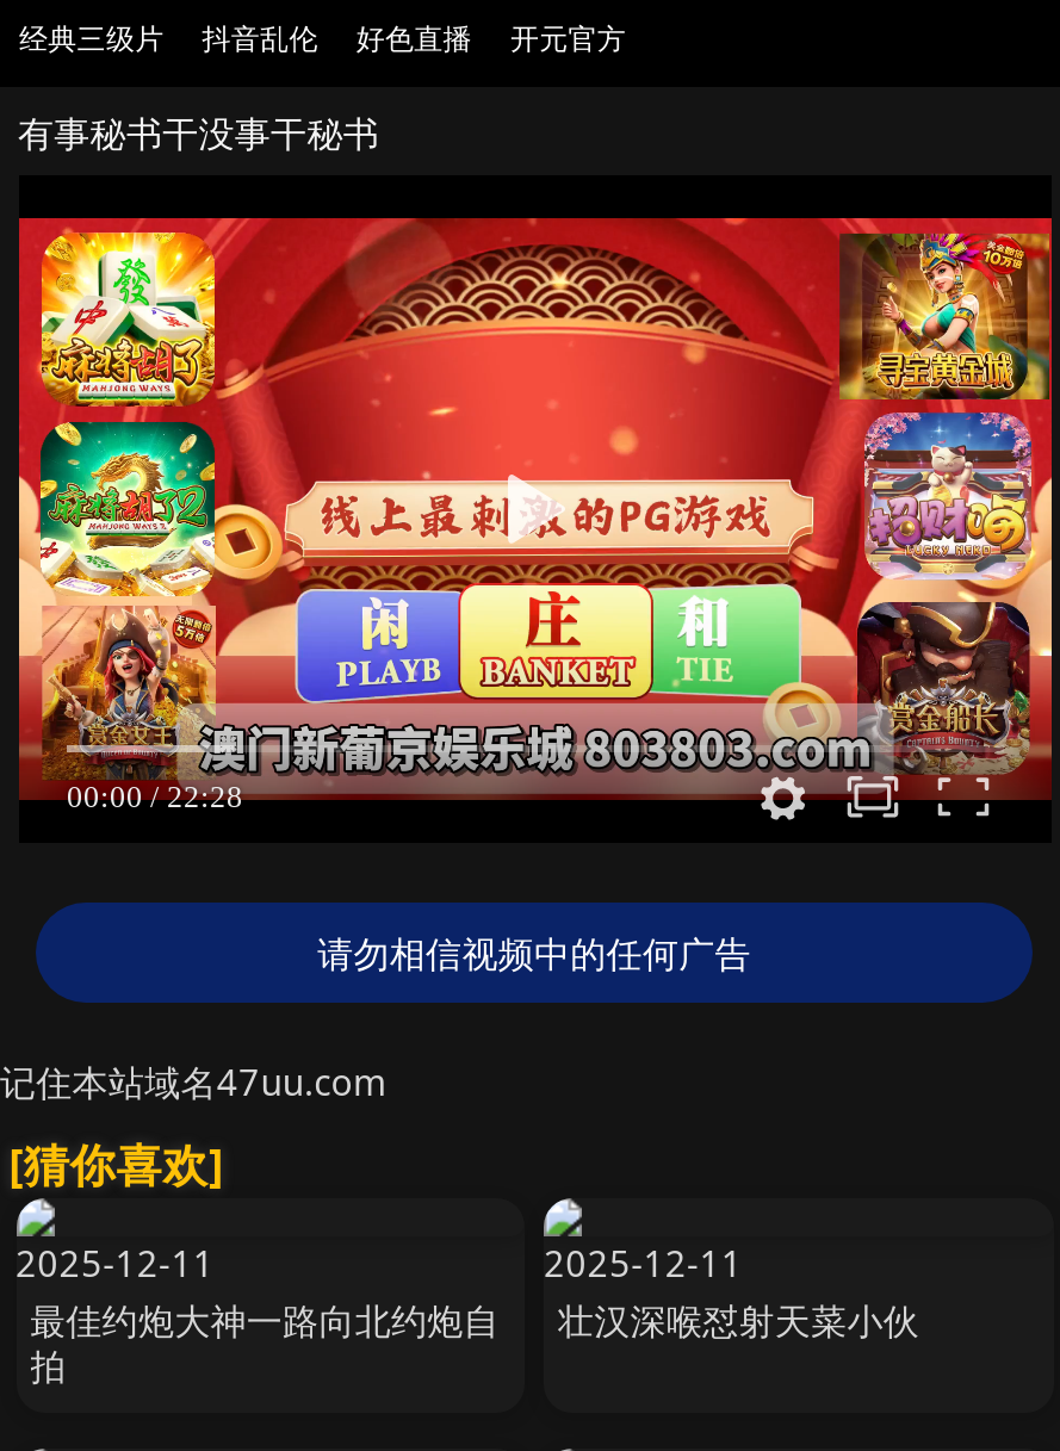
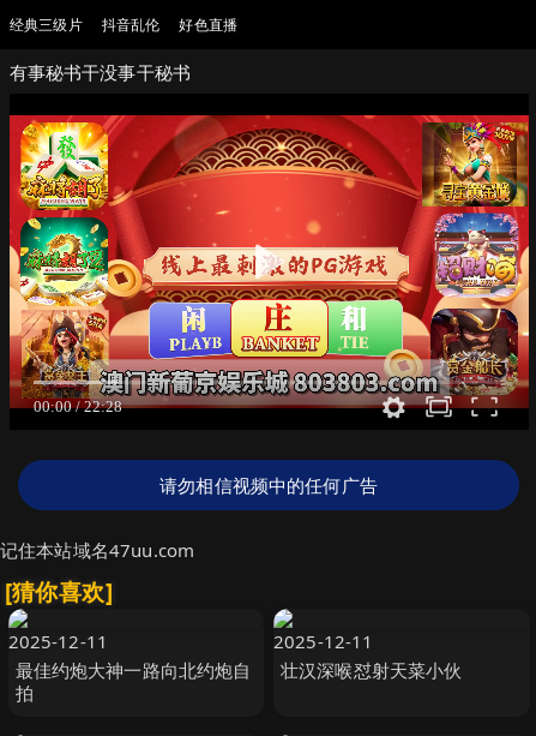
[510,18,626,58] 开元官方 -> none

